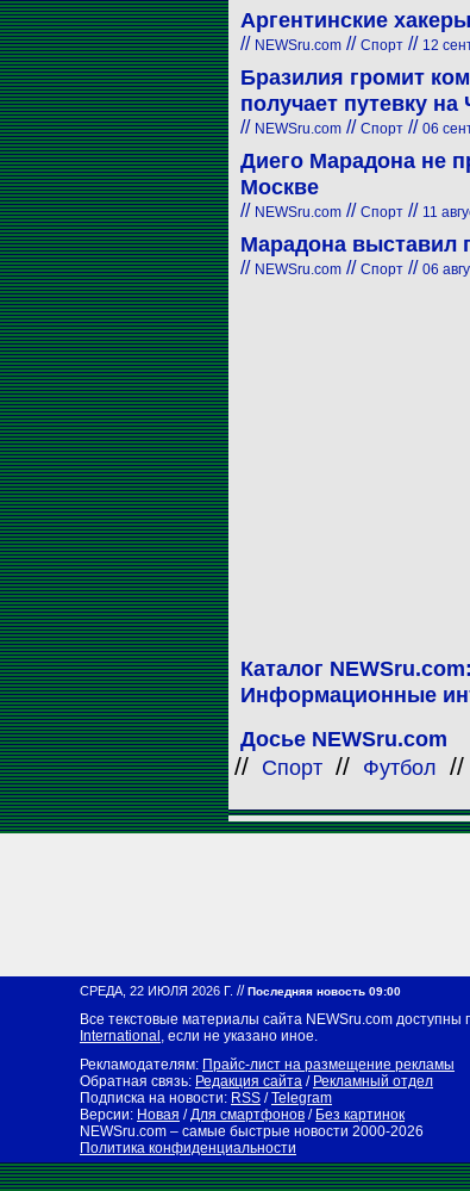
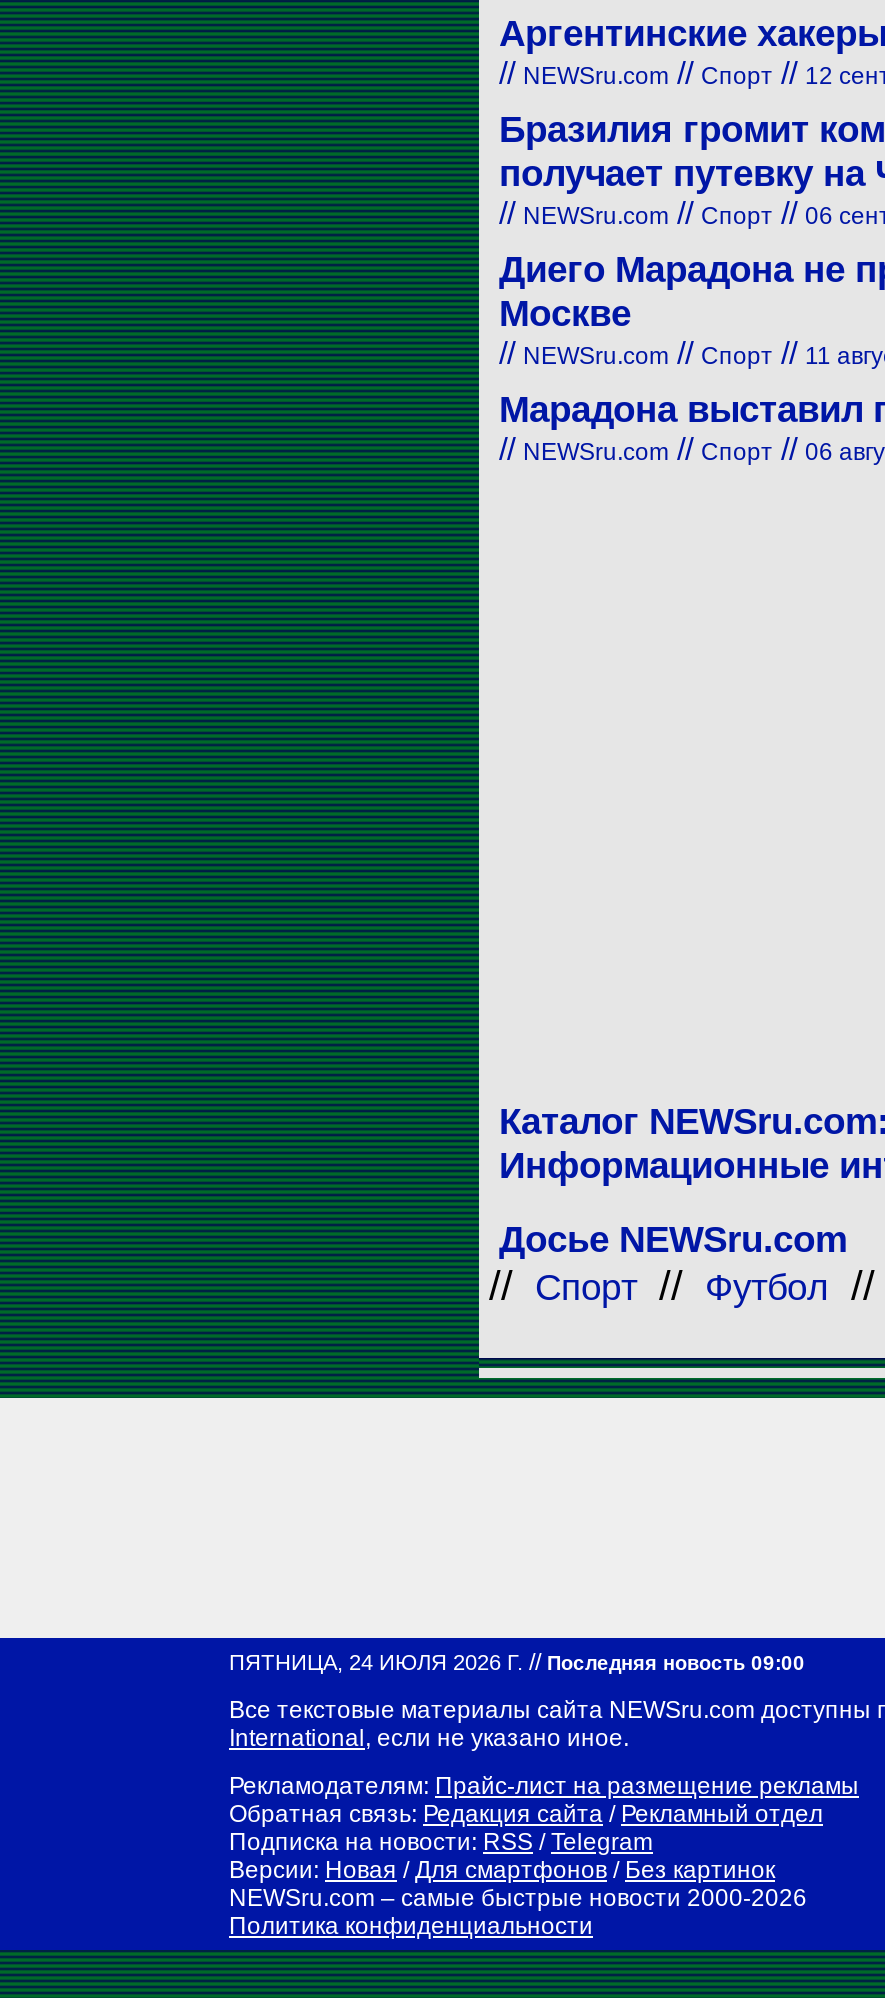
[80,982,401,999] СРЕДА, 22 ИЮЛЯ 2026 Г. // Последняя новость 09:00 -> [229,1648,805,1676] ПЯТНИЦА, 24 ИЮЛЯ 2026 Г. // Последняя новость 09:00

